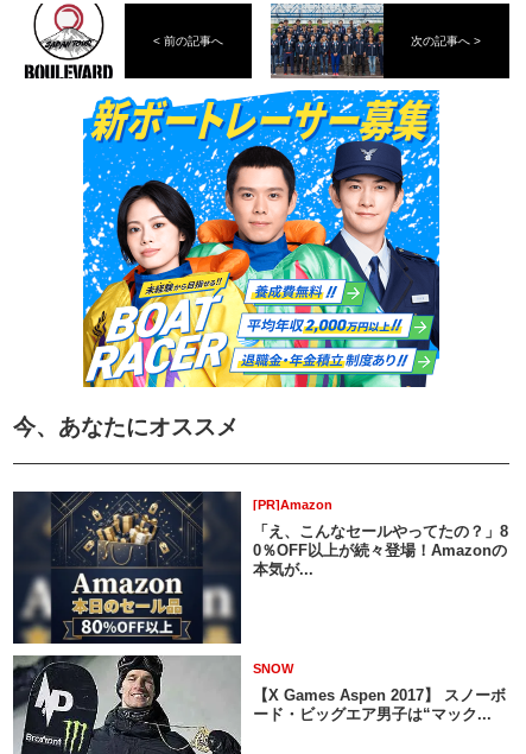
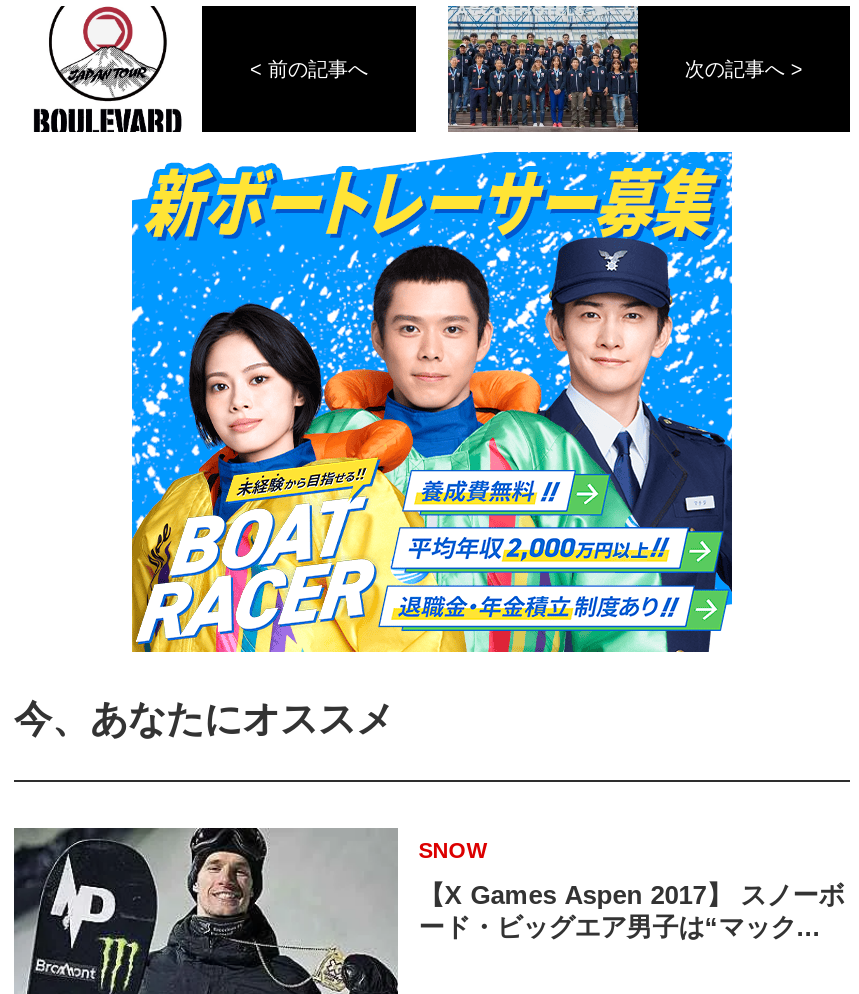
[13,492,509,645] [image] | [PR]Amazon | 「え、こんなセールやってたの？」8 | 0％OFF以上が続々登場！Amazonの | 本気が... -> none

